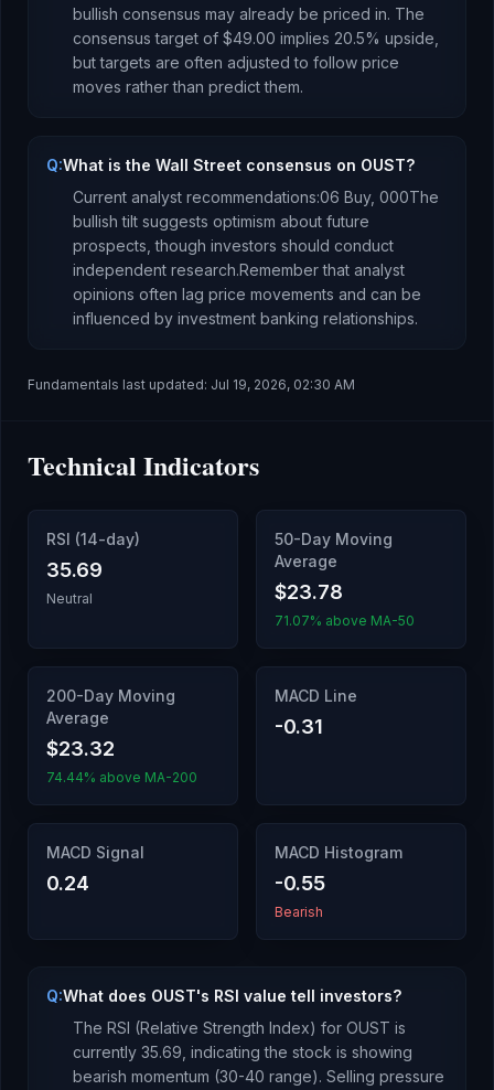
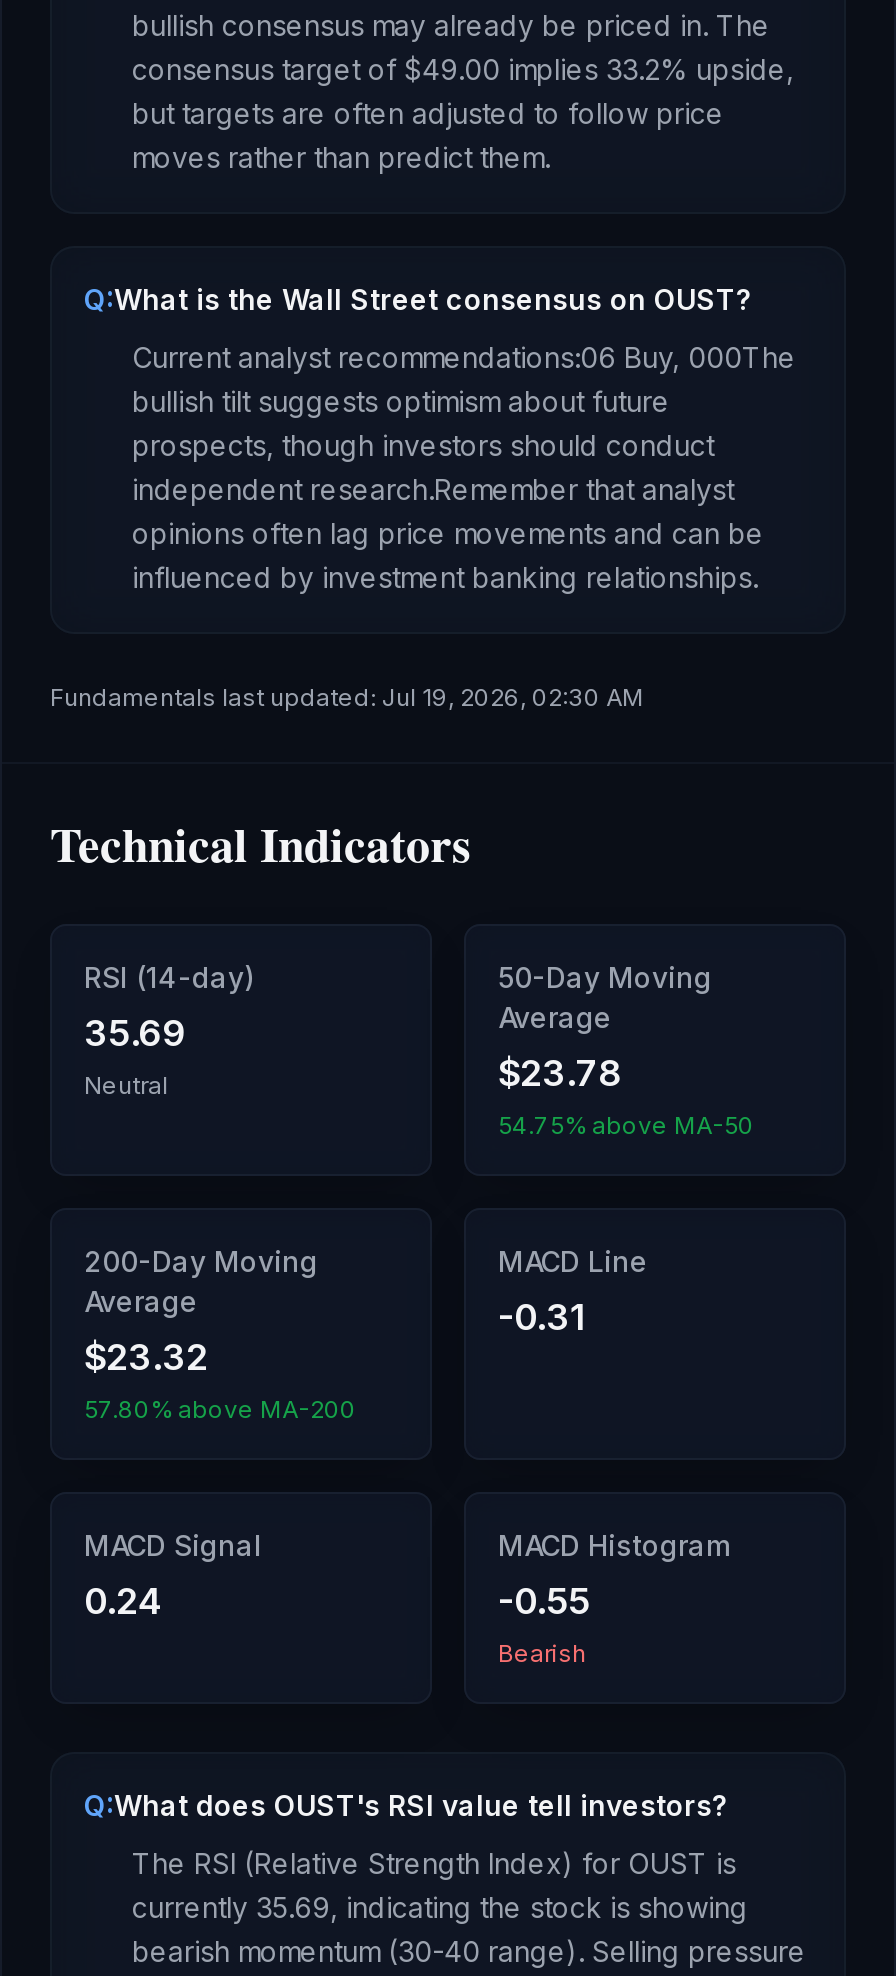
[73,29,439,47] consensus target of $49.00 implies 20.5% upside, -> [132,52,794,86] consensus target of $49.00 implies 33.2% upside,
[275,612,415,629] 71.07% above MA-50 -> [498,1110,754,1140] 54.75% above MA-50
[46,769,197,786] 74.44% above MA-200 -> [84,1394,356,1424] 57.80% above MA-200

